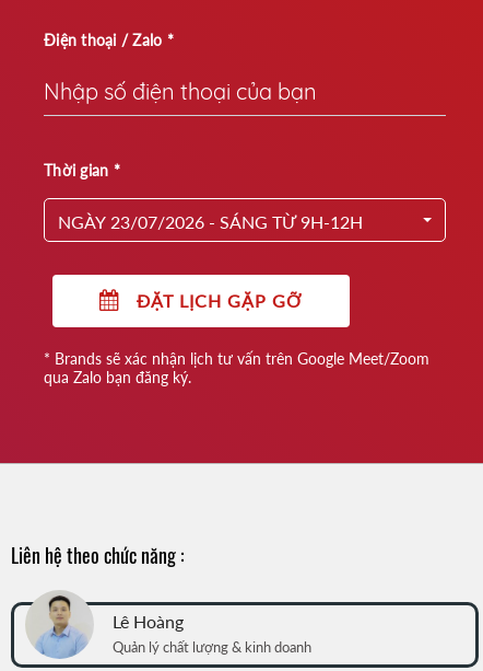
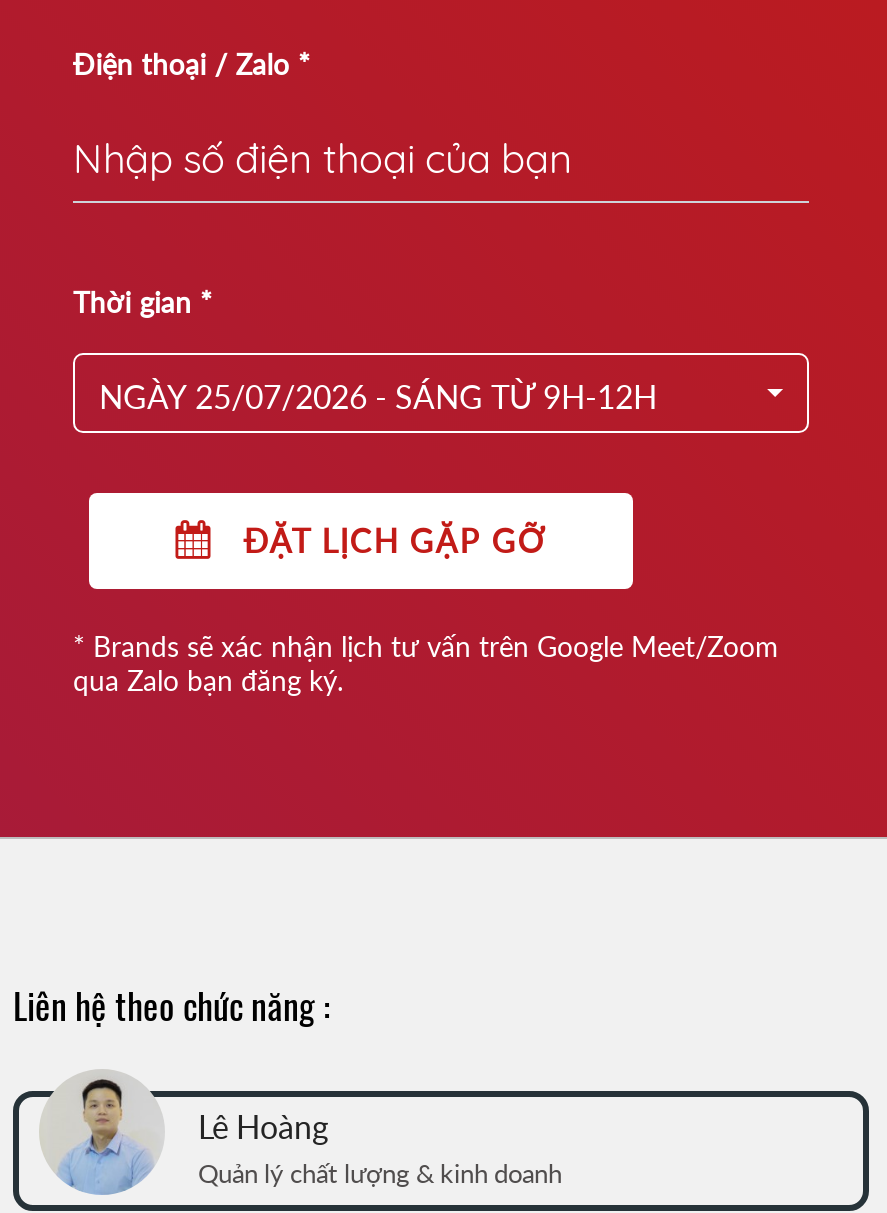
[58,212,363,233] NGÀY 23/07/2026 - SÁNG TỪ 9H-12H -> [99,378,657,416] NGÀY 25/07/2026 - SÁNG TỪ 9H-12H

